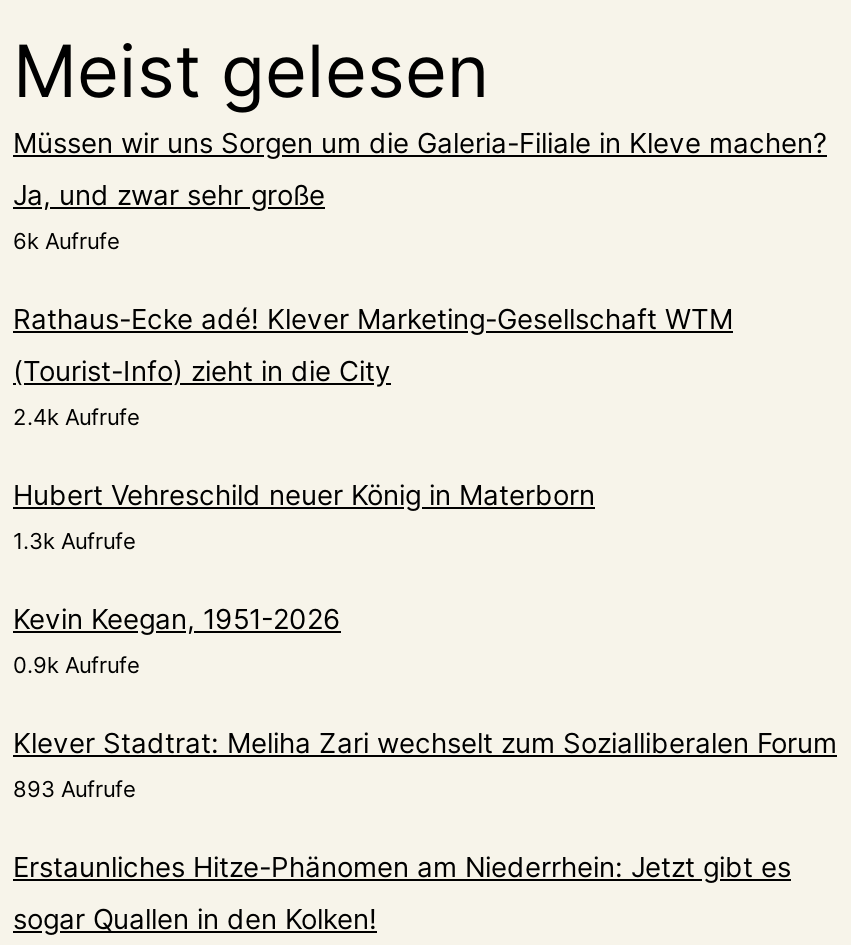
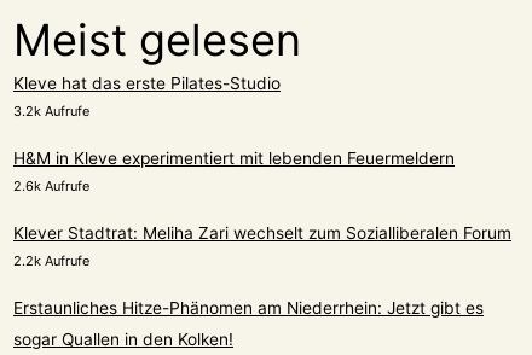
[13,126,827,678] Müssen wir uns Sorgen um die Galeria-Filiale in Kleve machen? | Ja, und zwar sehr große | 6k Aufrufe | Rathaus-Ecke adé! Klever Marketing-Gesellschaft WTM | (Tourist-Info) zieht in die City | 2.4k Aufrufe | Hubert Vehreschild neuer König in Materborn | 1.3k Aufrufe | Kevin Keegan, 1951-2026 | 0.9k Aufrufe -> [13,73,455,194] Kleve hat das erste Pilates-Studio | 3.2k Aufrufe | H&M in Kleve experimentiert mit lebenden Feuermeldern | 2.6k Aufrufe
[13,774,135,802] 893 Aufrufe -> [13,252,89,269] 2.2k Aufrufe

